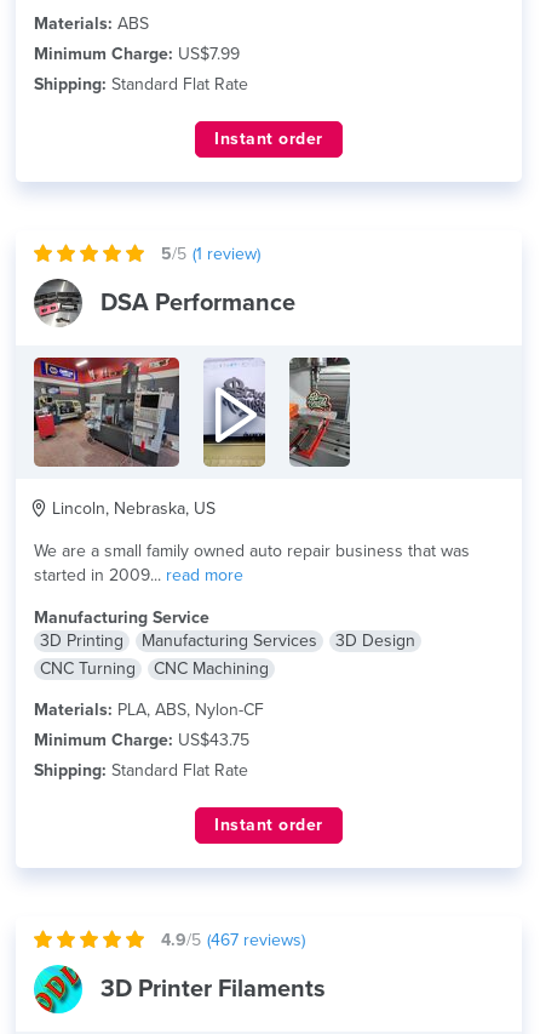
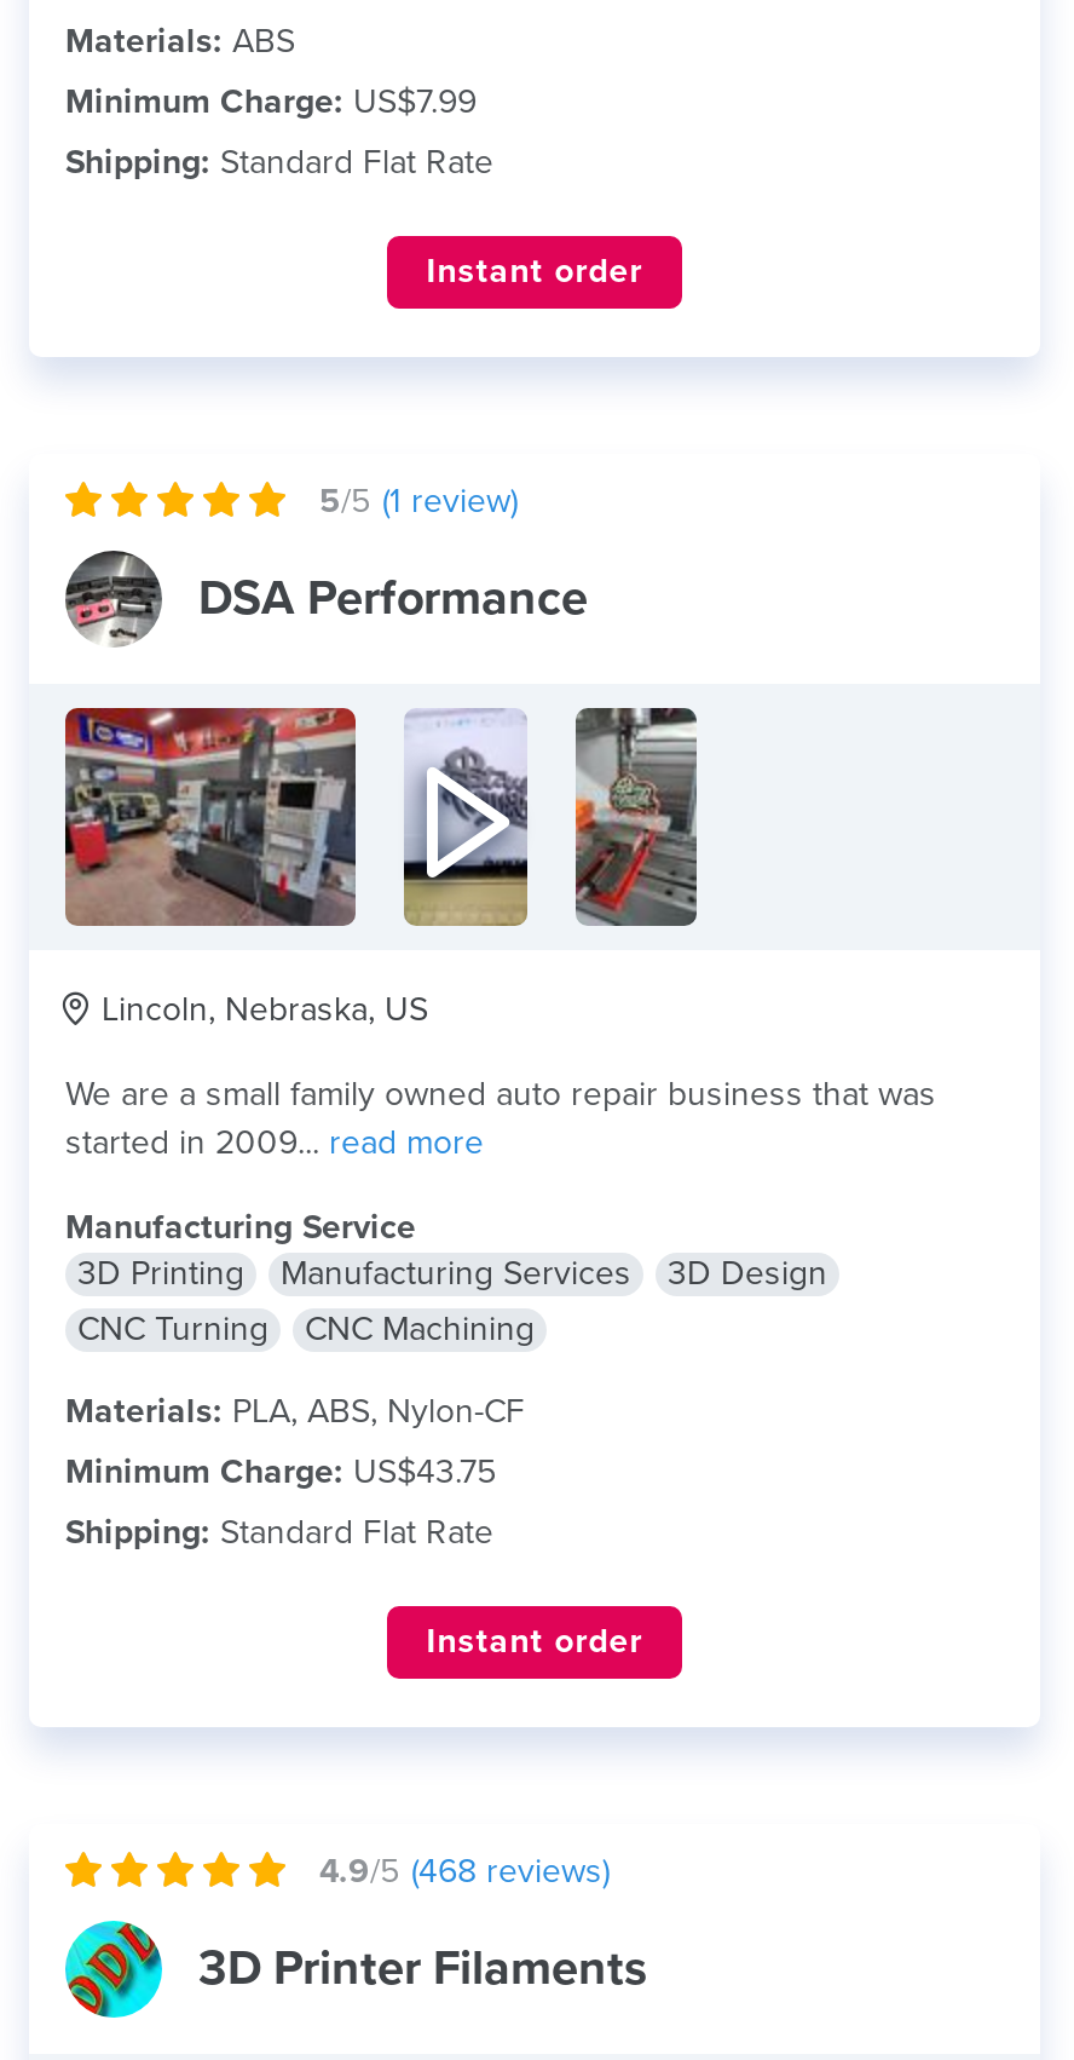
[161,930,305,950] 4.9/5 (467 reviews) -> [319,1851,610,1892] 4.9/5 (468 reviews)

